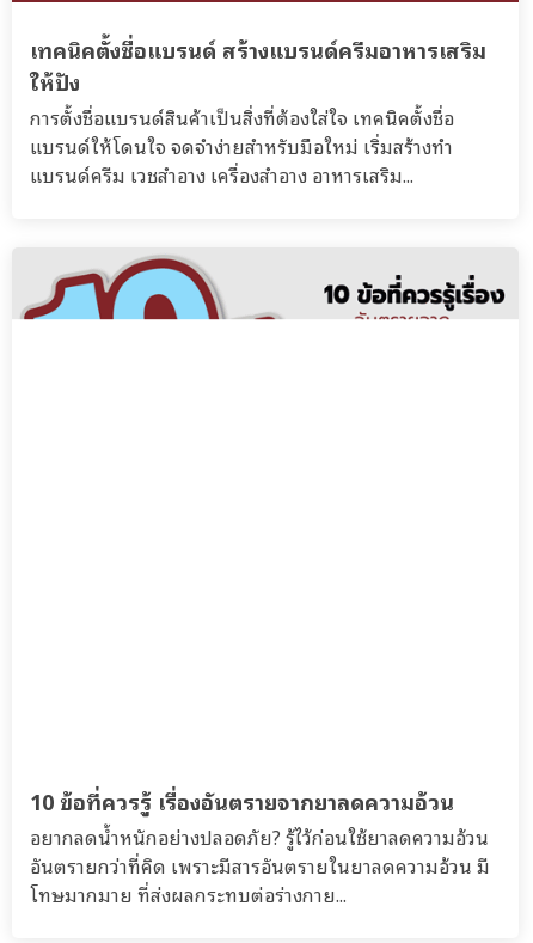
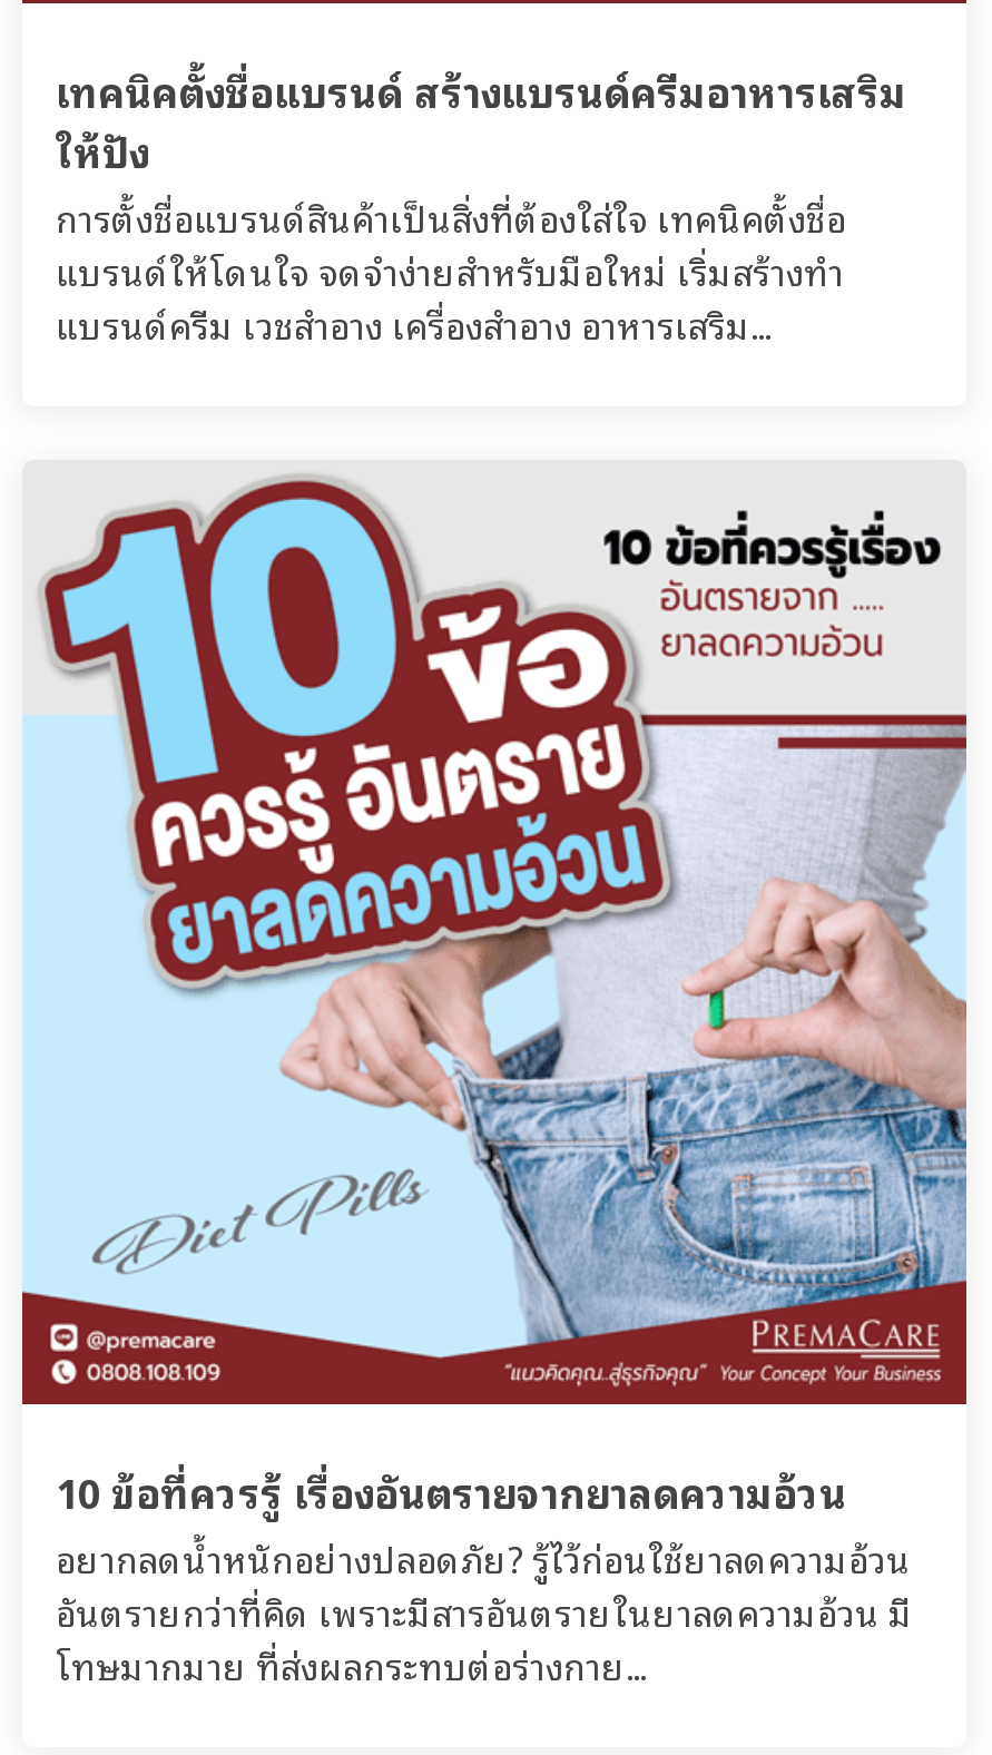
none -> [20,591,969,1406] [image]

